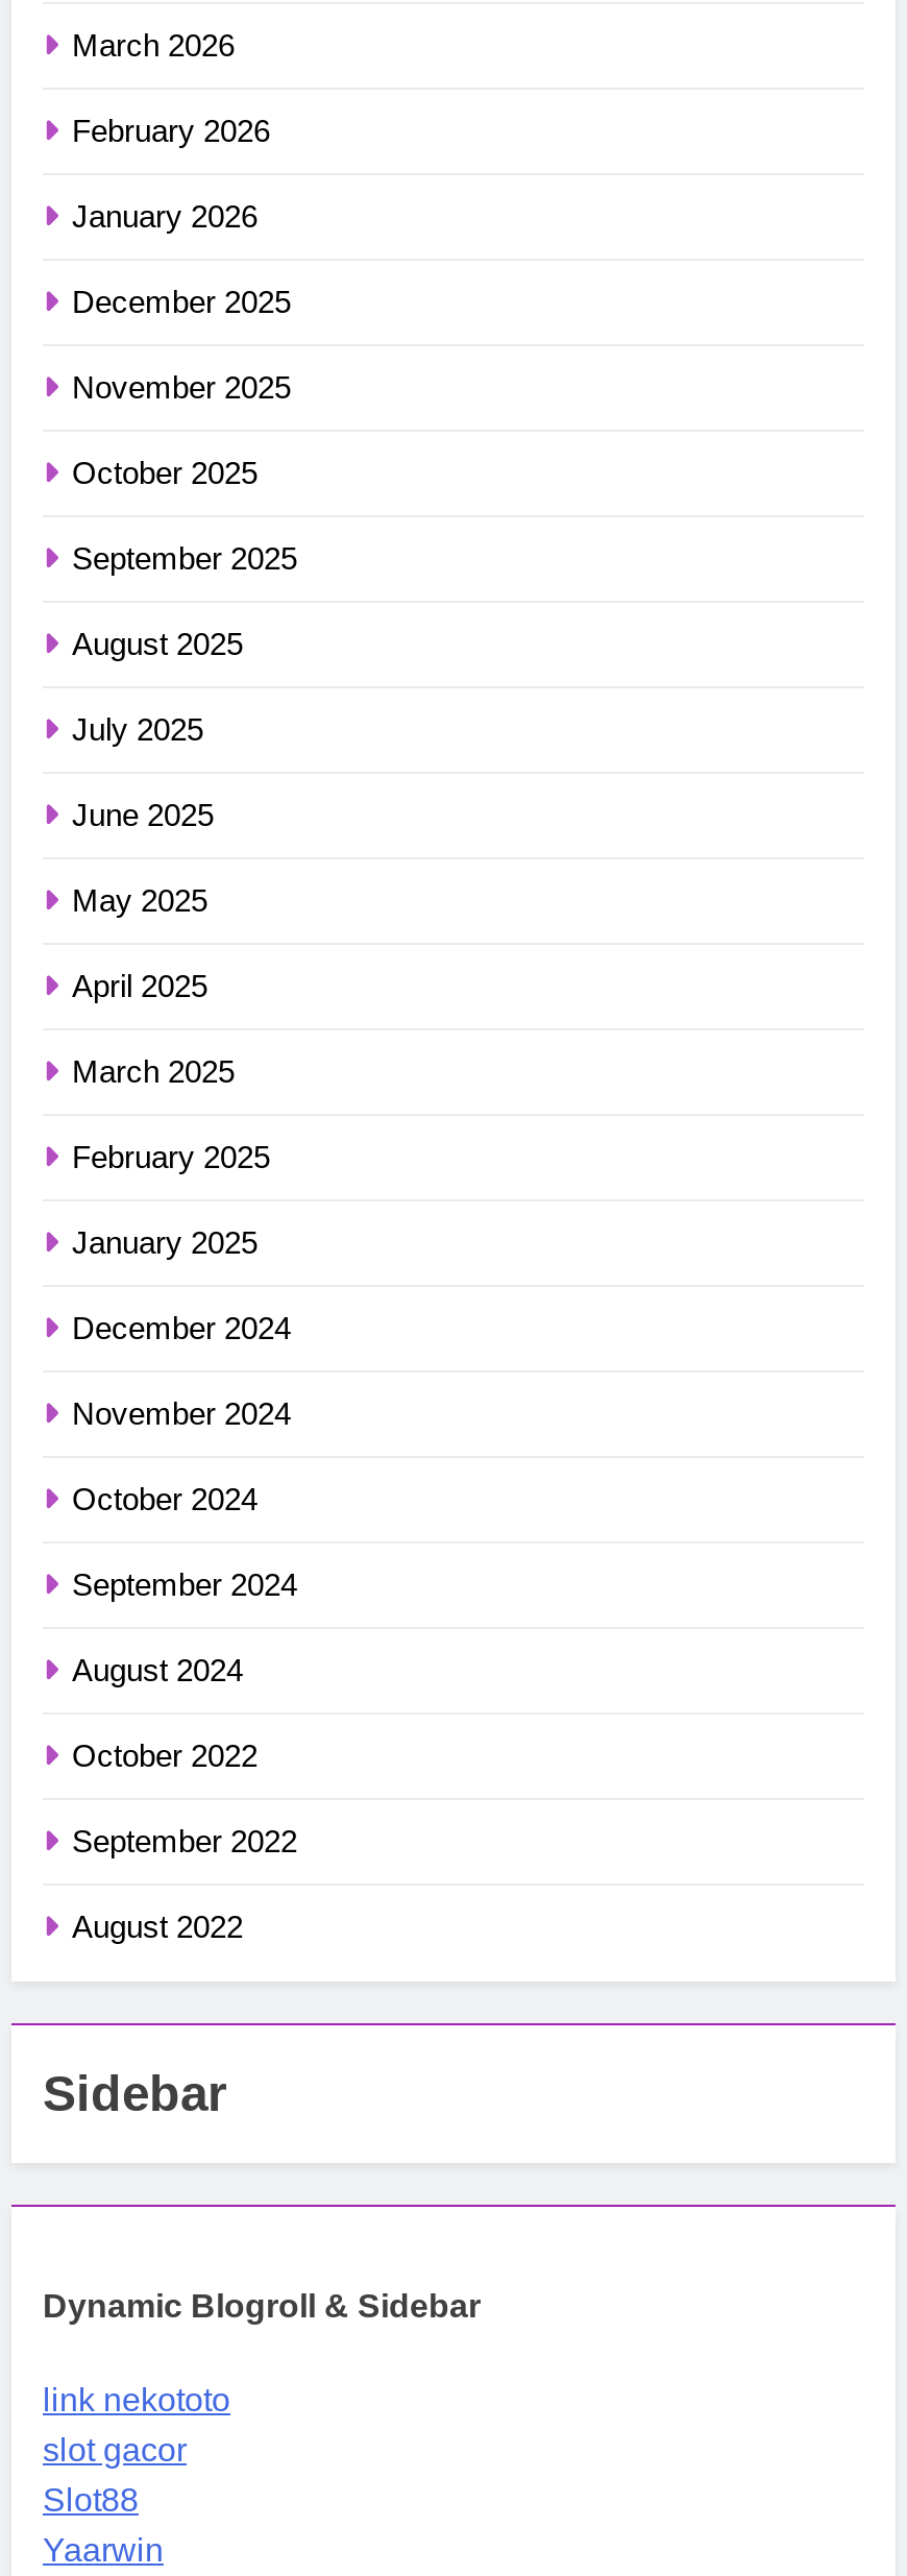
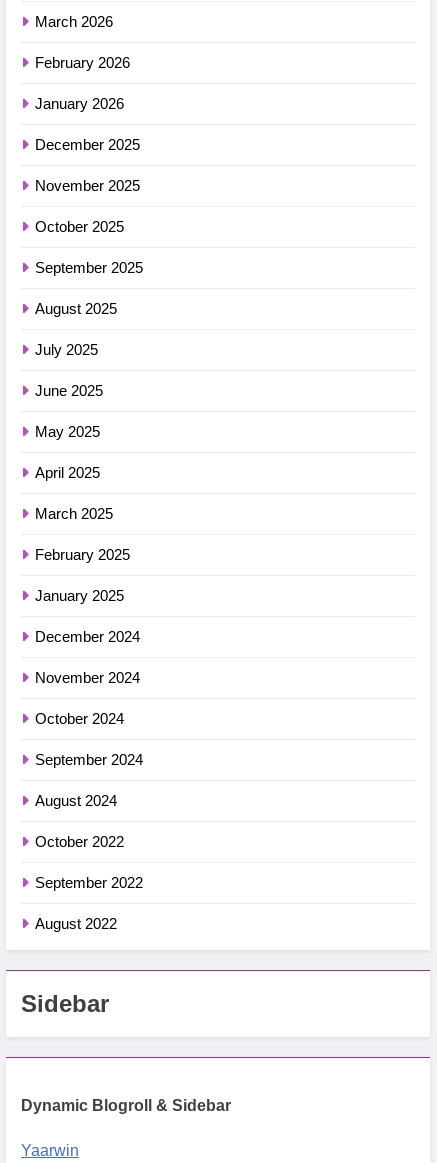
[43,2382,230,2518] link nekototo | slot gacor | Slot88 -> none

